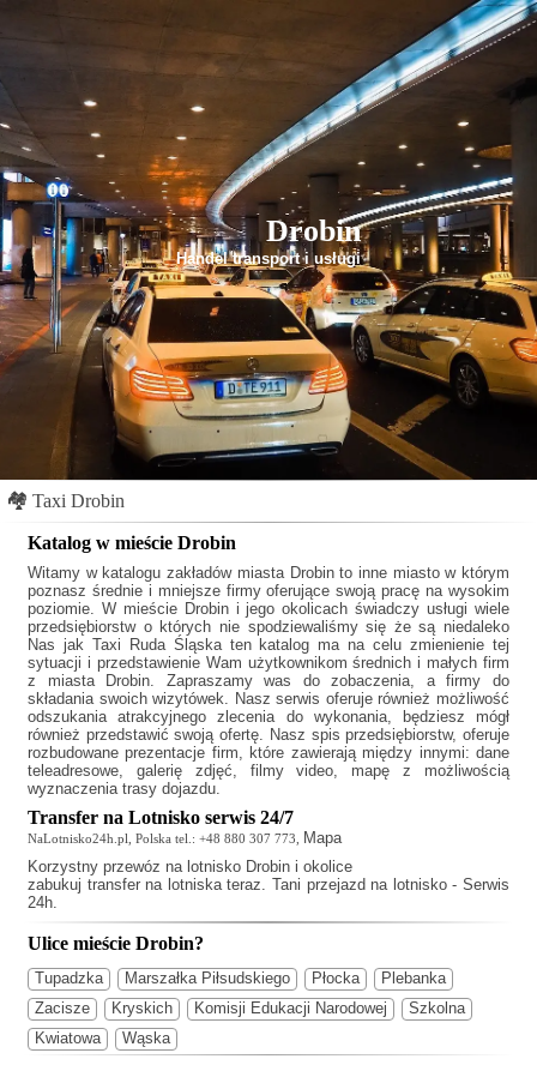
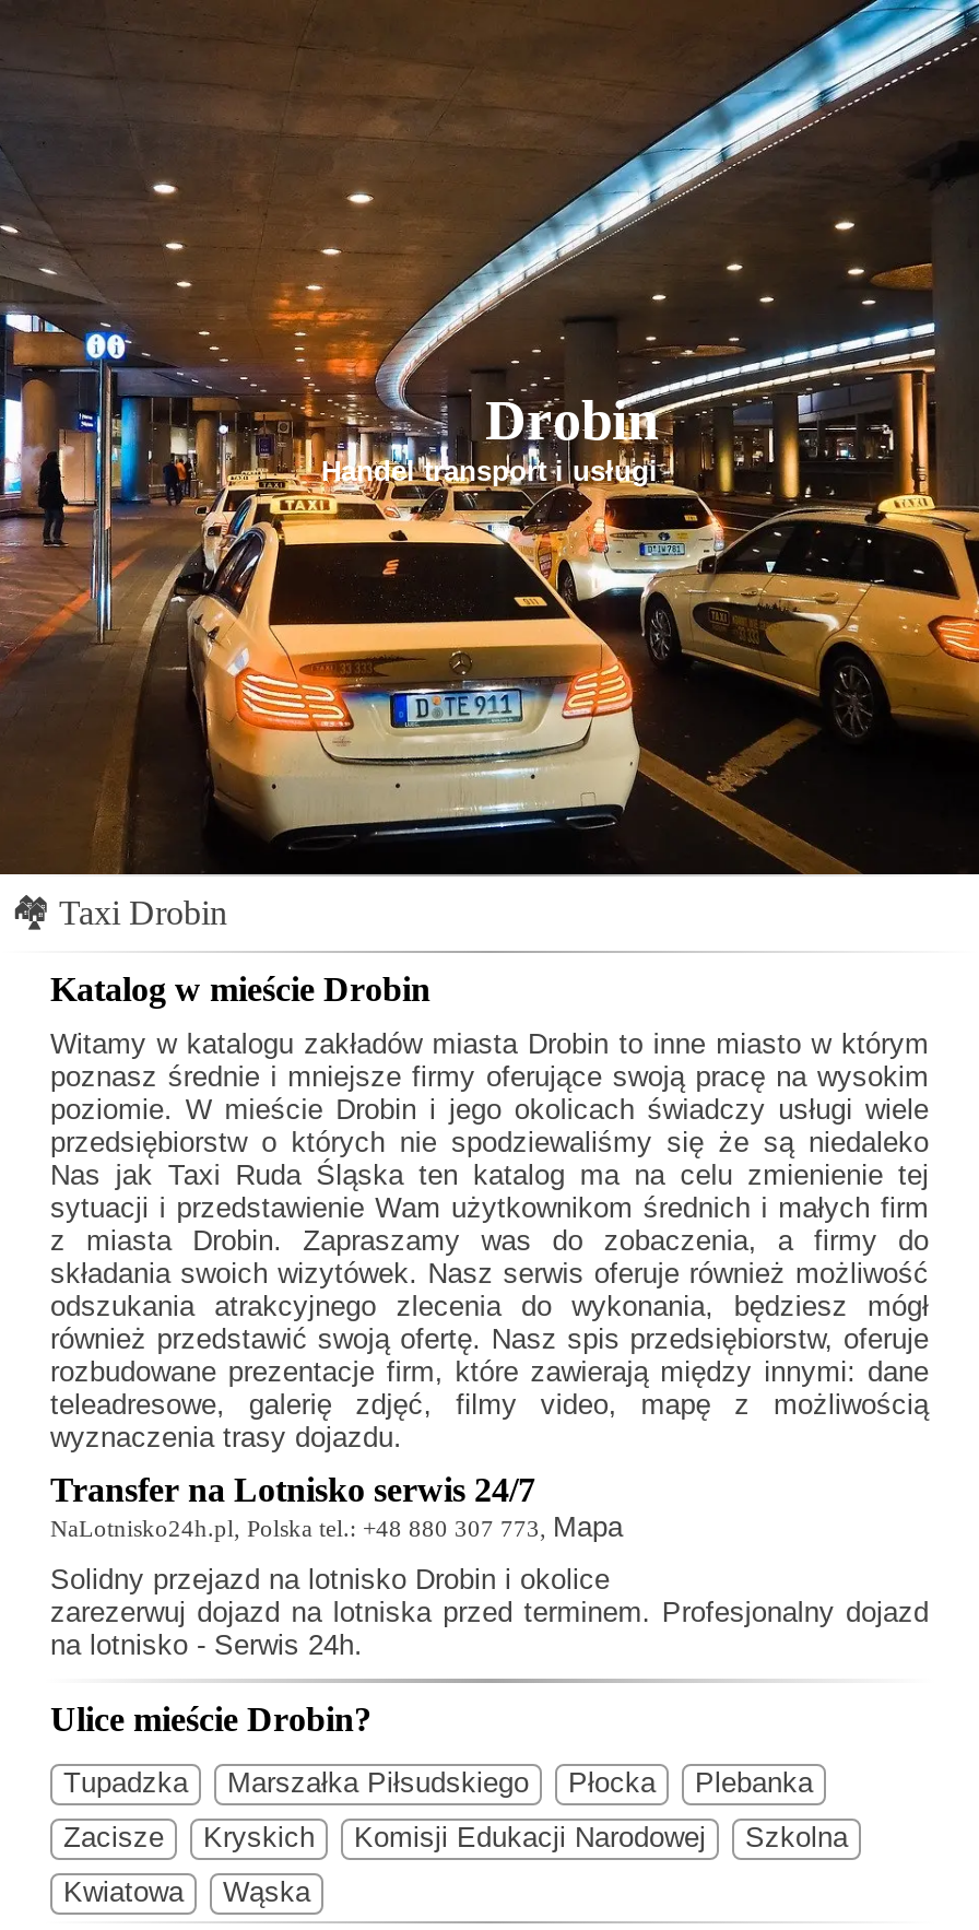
[28,857,509,911] Korzystny przewóz na lotnisko Drobin i okolice | zabukuj transfer na lotniska teraz. Tani przejazd na lotnisko - Serwis | 24h. -> [50,1562,929,1660] Solidny przejazd na lotnisko Drobin i okolice | zarezerwuj dojazd na lotniska przed terminem. Profesjonalny dojazd | na lotnisko - Serwis 24h.

